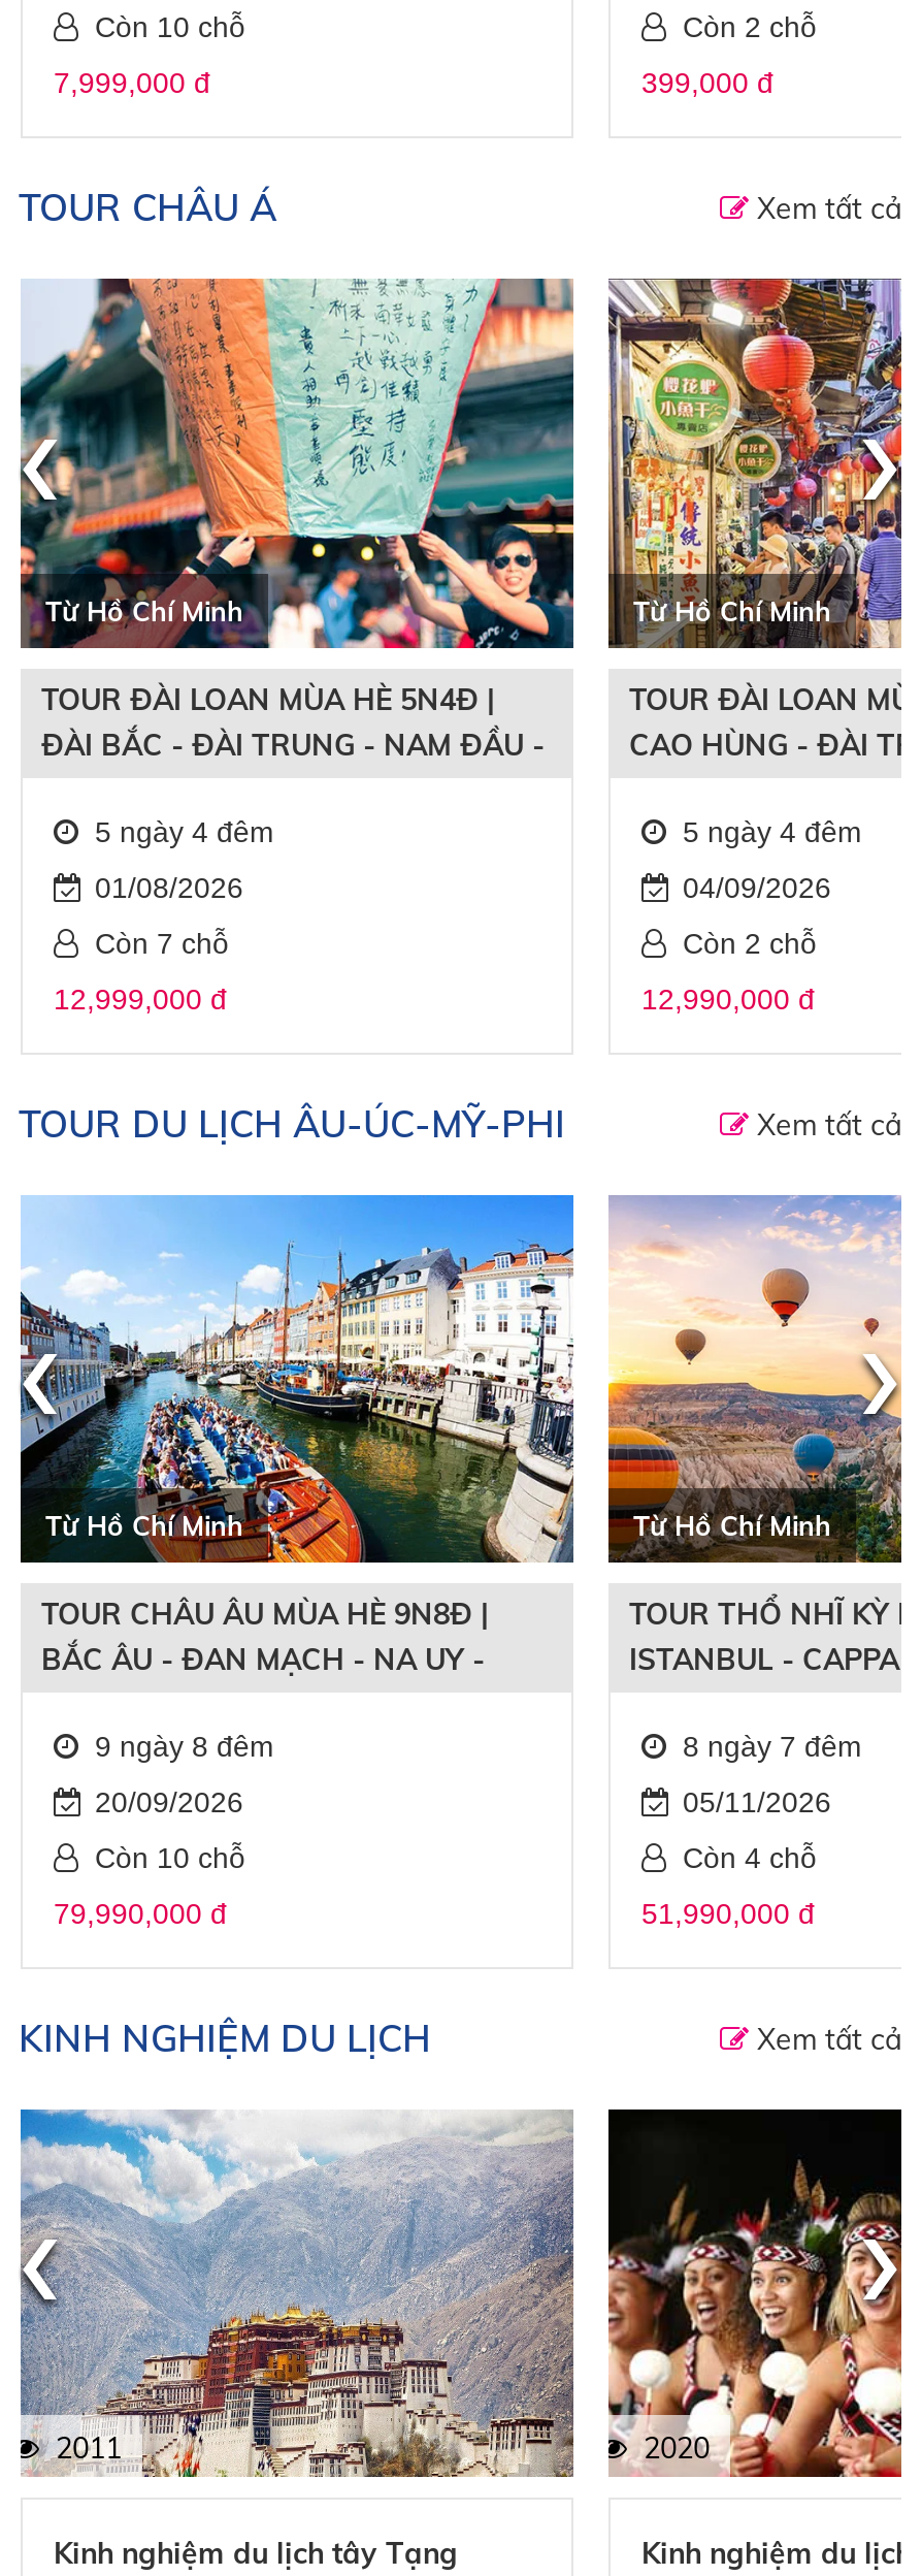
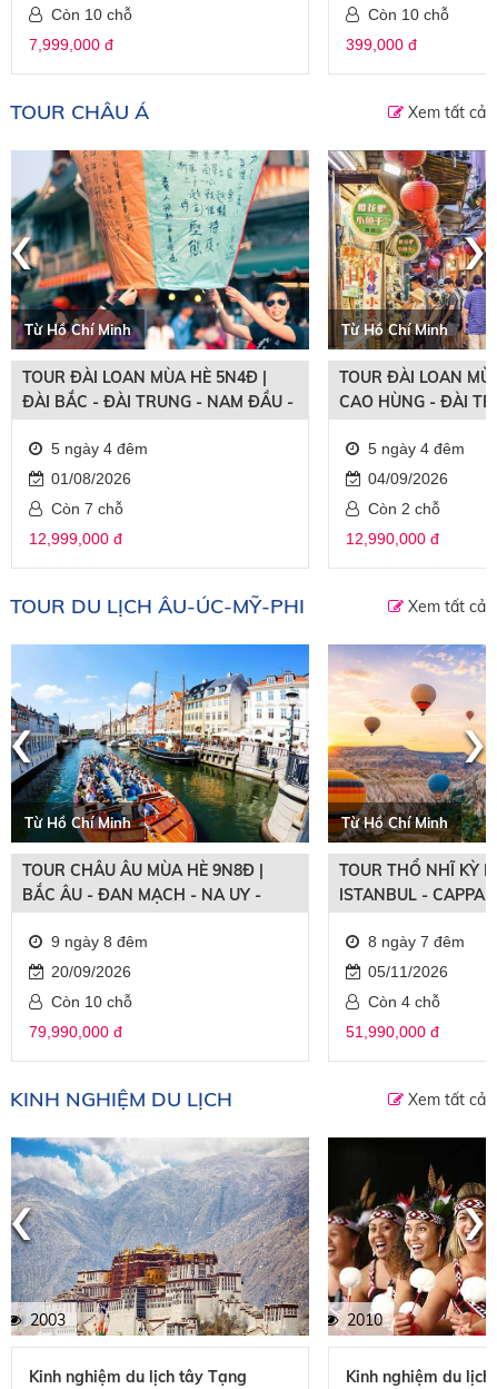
[683,11,817,44] Còn 2 chỗ -> [368,6,449,24] Còn 10 chỗ
[56,2430,122,2467] 2011 -> [30,1310,66,1330] 2003
[644,2430,710,2467] 2020 -> [347,1310,382,1330] 2010

